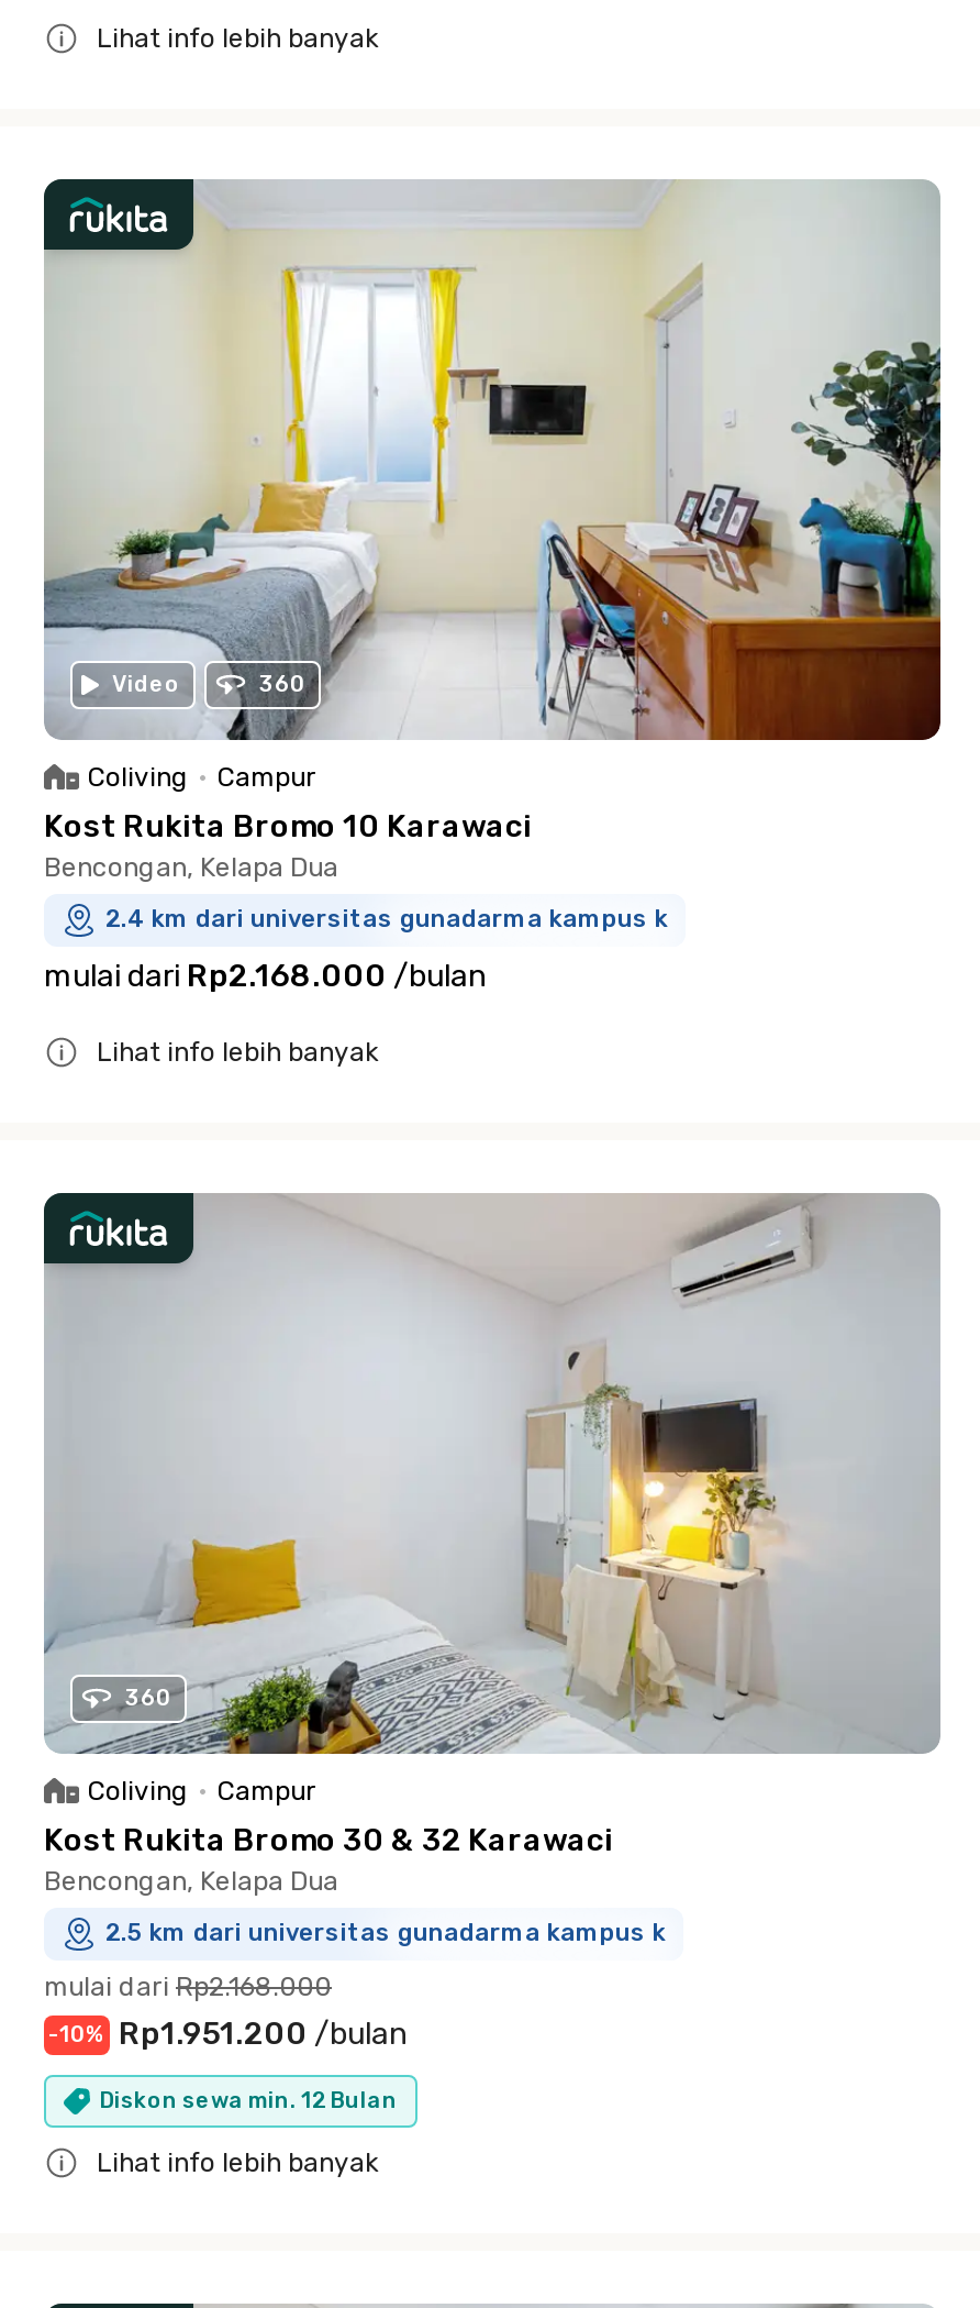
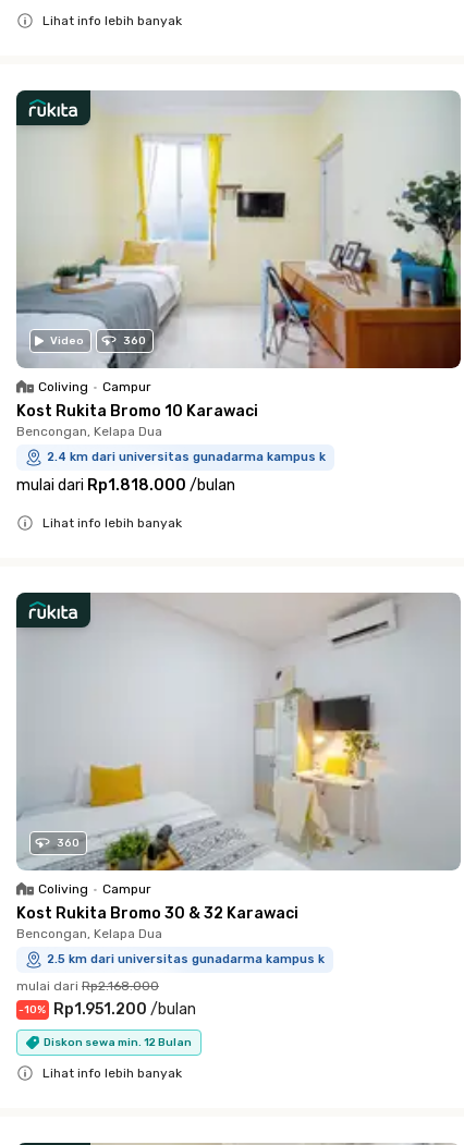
[44,958,486,995] mulai dari Rp2.168.000 /bulan -> [16,476,235,495] mulai dari Rp1.818.000 /bulan

